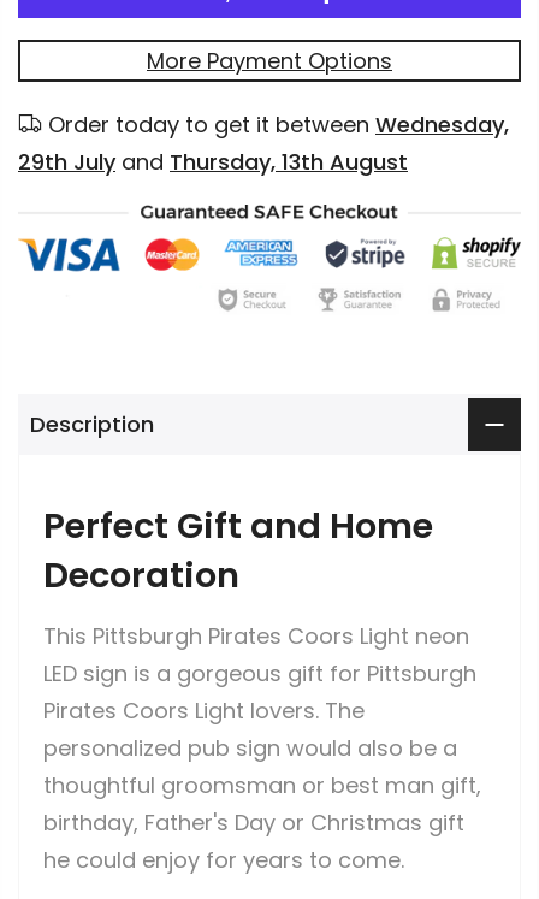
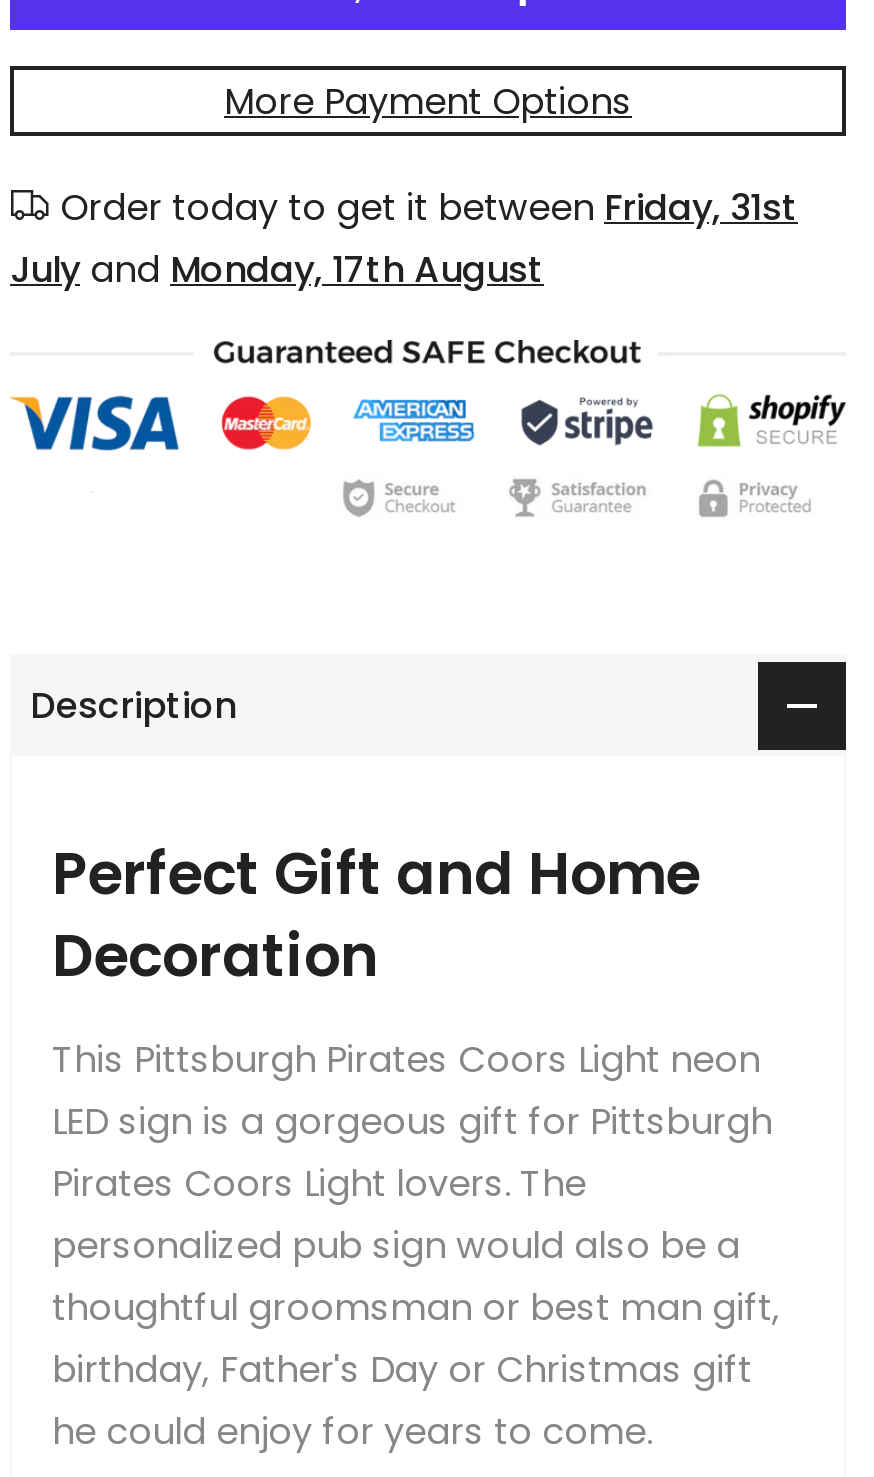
[18,109,509,177] Order today to get it between Wednesday, | 29th July and Thursday, 13th August -> [10,182,798,294] Order today to get it between Friday, 31st | July and Monday, 17th August

